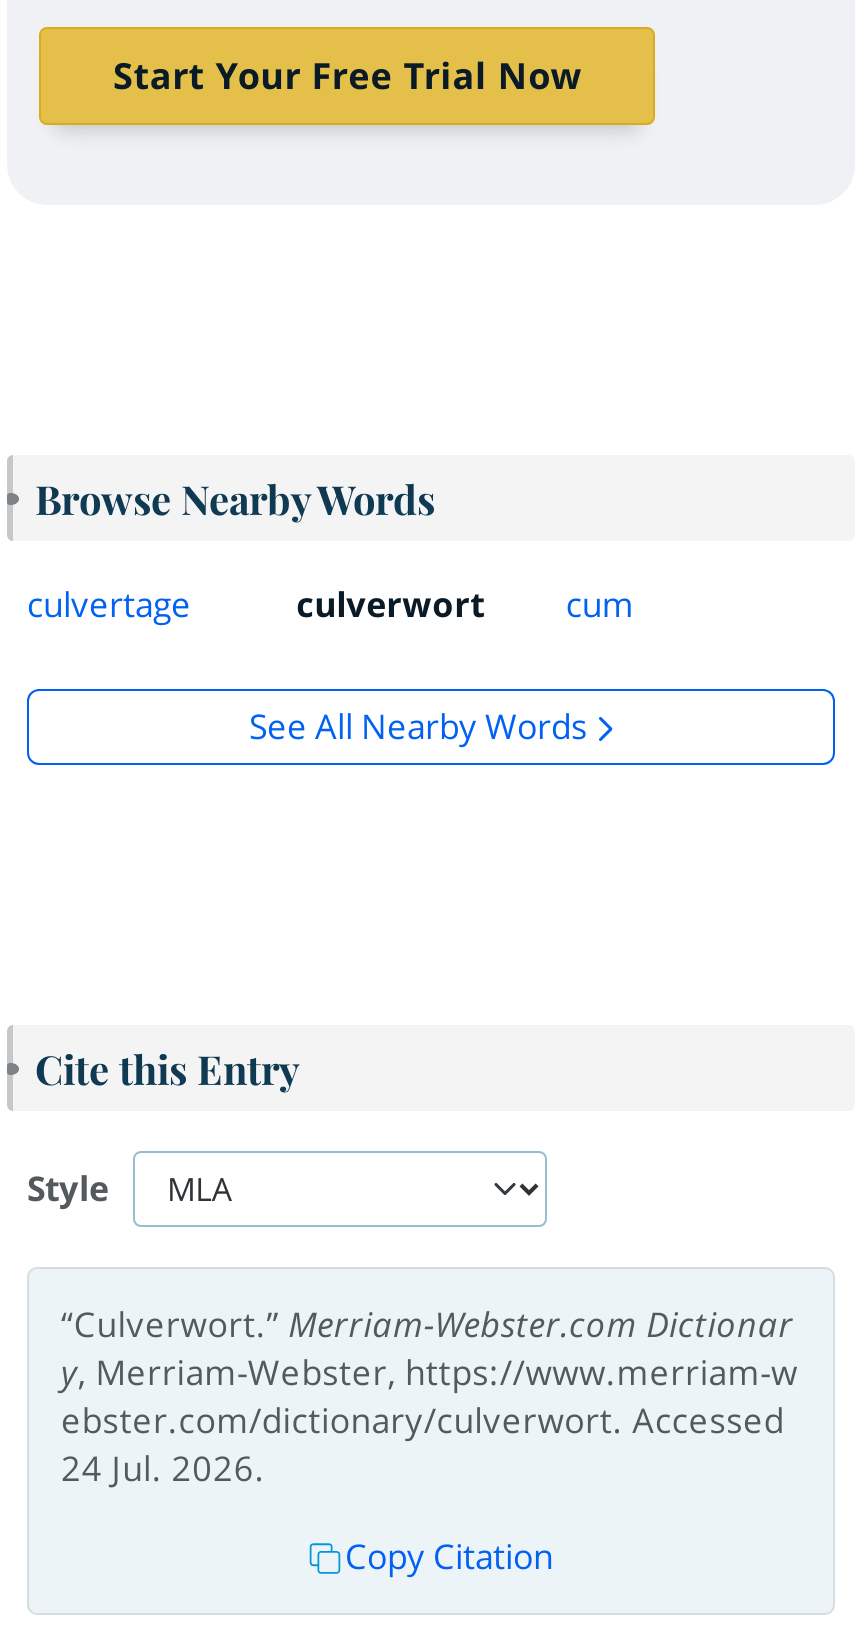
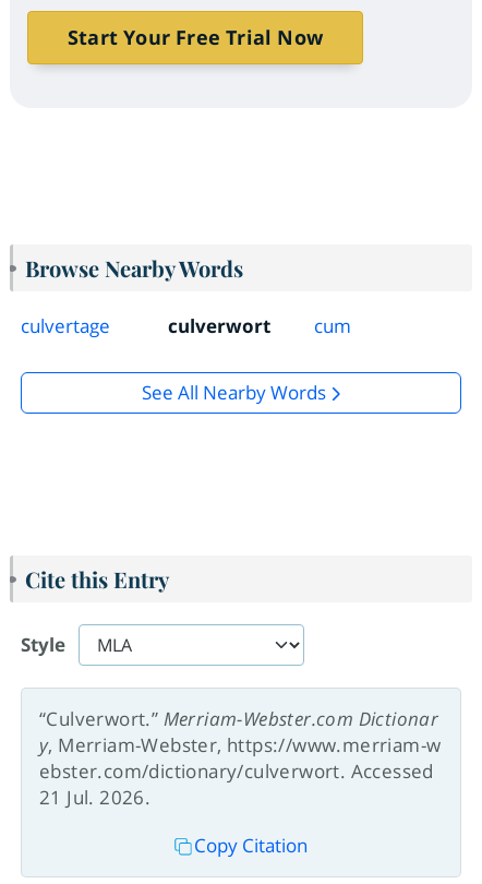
[61,1445,265,1491] 24 Jul. 2026. -> [39,785,151,810] 21 Jul. 2026.

